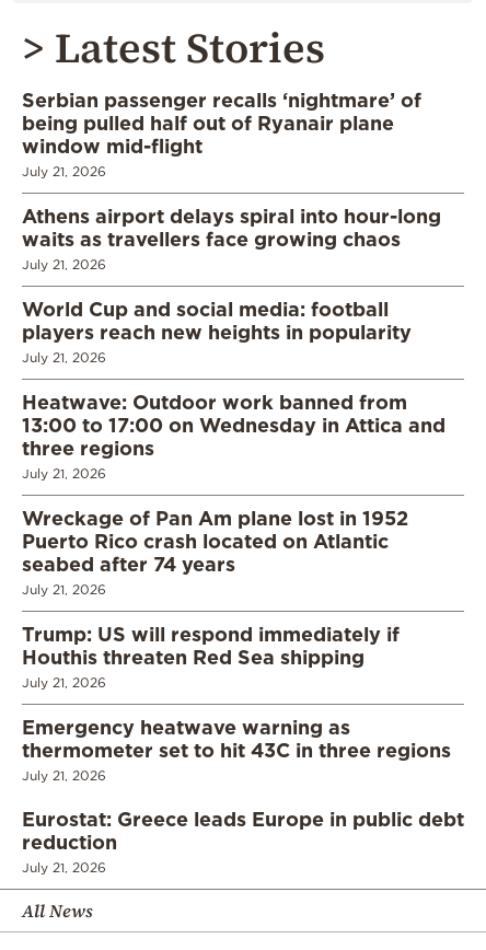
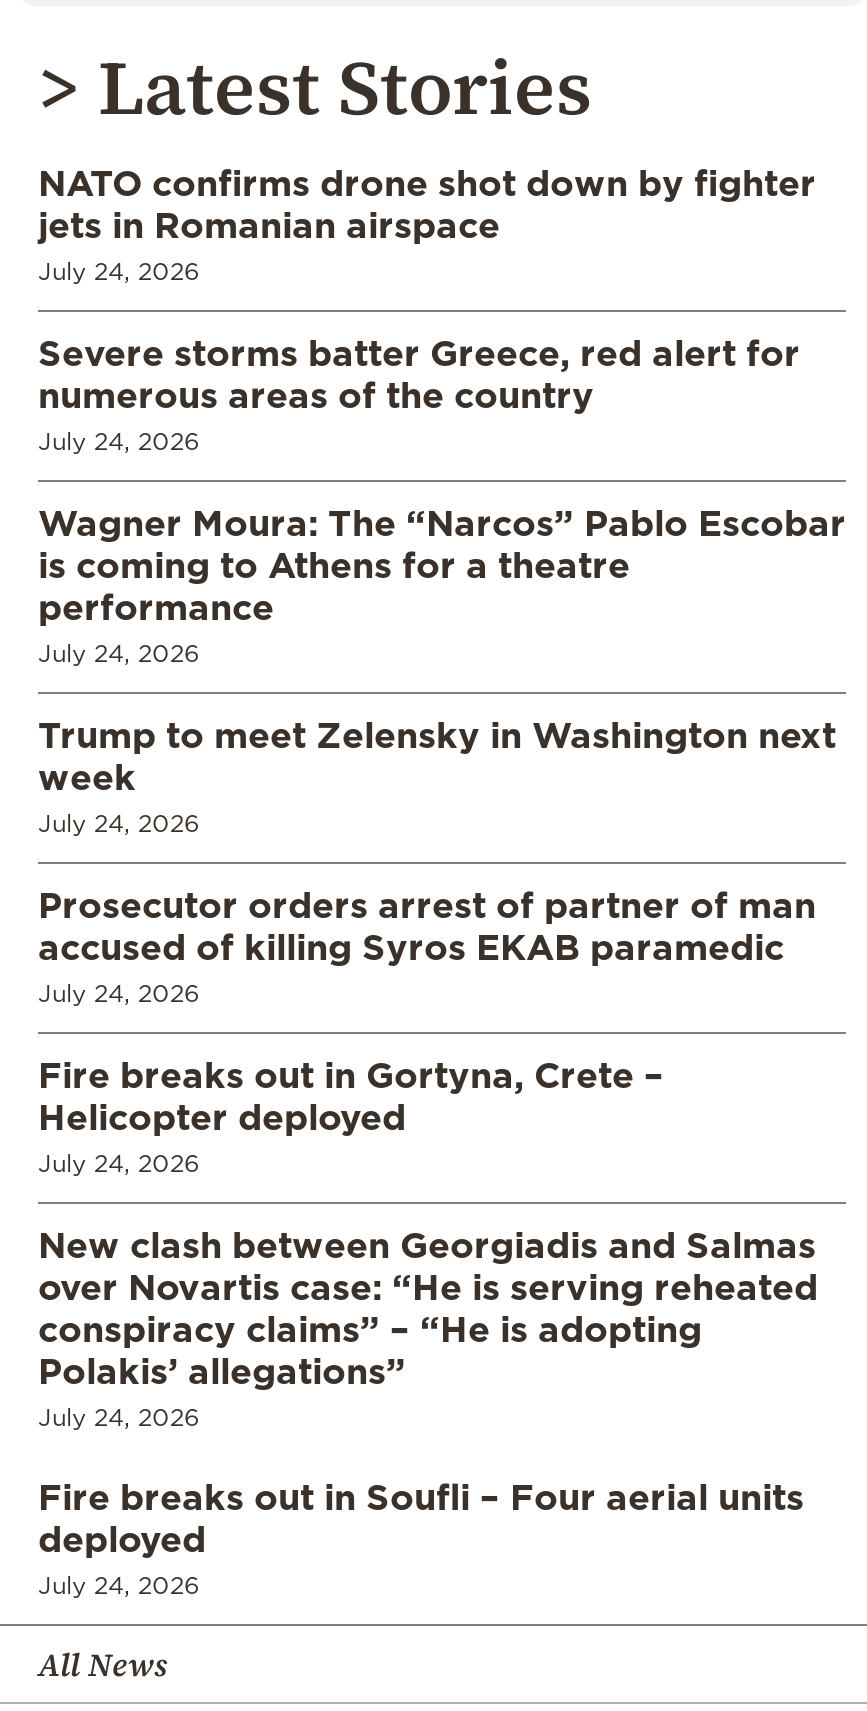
[22,89,421,179] Serbian passenger recalls ‘nightmare’ of | being pulled half out of Ryanair plane | window mid-flight | July 21, 2026 -> [38,163,816,285] NATO confirms drone shot down by fighter | jets in Romanian airspace | July 24, 2026
[22,205,441,272] Athens airport delays spiral into hour-long | waits as travellers face growing chaos | July 21, 2026 -> [38,333,800,455] Severe storms batter Greece, red alert for | numerous areas of the country | July 24, 2026
[22,298,412,365] World Cup and social media: football | players reach new heights in popularity | July 21, 2026 -> [38,503,846,667] Wagner Moura: The “Narcos” Pablo Escobar | is coming to Athens for a theatre | performance | July 24, 2026
[22,391,445,481] Heatwave: Outdoor work banned from | 13:00 to 17:00 on Wednesday in Attica and | three regions | July 21, 2026 -> [38,715,836,837] Trump to meet Zelensky in Washington next | week | July 24, 2026
[22,507,408,597] Wreckage of Pan Am plane lost in 1952 | Puerto Rico crash located on Atlantic | seabed after 74 years | July 21, 2026 -> [38,885,816,1007] Prosecutor orders arrest of partner of man | accused of killing Syros EKAB paramedic | July 24, 2026
[22,623,400,690] Trump: US will respond immediately if | Houthis threaten Red Sea shipping | July 21, 2026 -> [38,1055,664,1177] Fire breaks out in Gortyna, Crete – | Helicopter deployed | July 24, 2026
[22,716,451,783] Emergency heatwave warning as | thermometer set to hit 43C in three regions | July 21, 2026 -> [38,1225,818,1431] New clash between Georgiadis and Salmas | over Novartis case: “He is serving reheated | conspiracy claims” – “He is adopting | Polakis’ allegations” | July 24, 2026
[22,808,464,875] Eurostat: Greece leads Europe in public debt | reduction | July 21, 2026 -> [38,1477,804,1599] Fire breaks out in Soufli – Four aerial units | deployed | July 24, 2026

